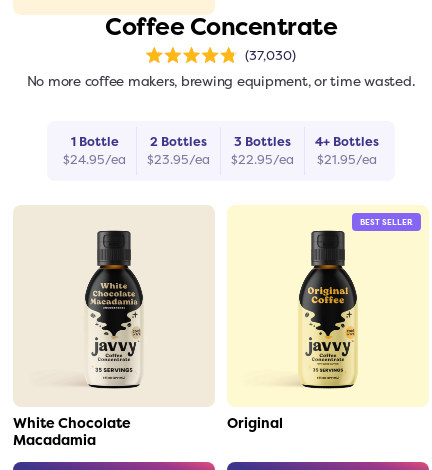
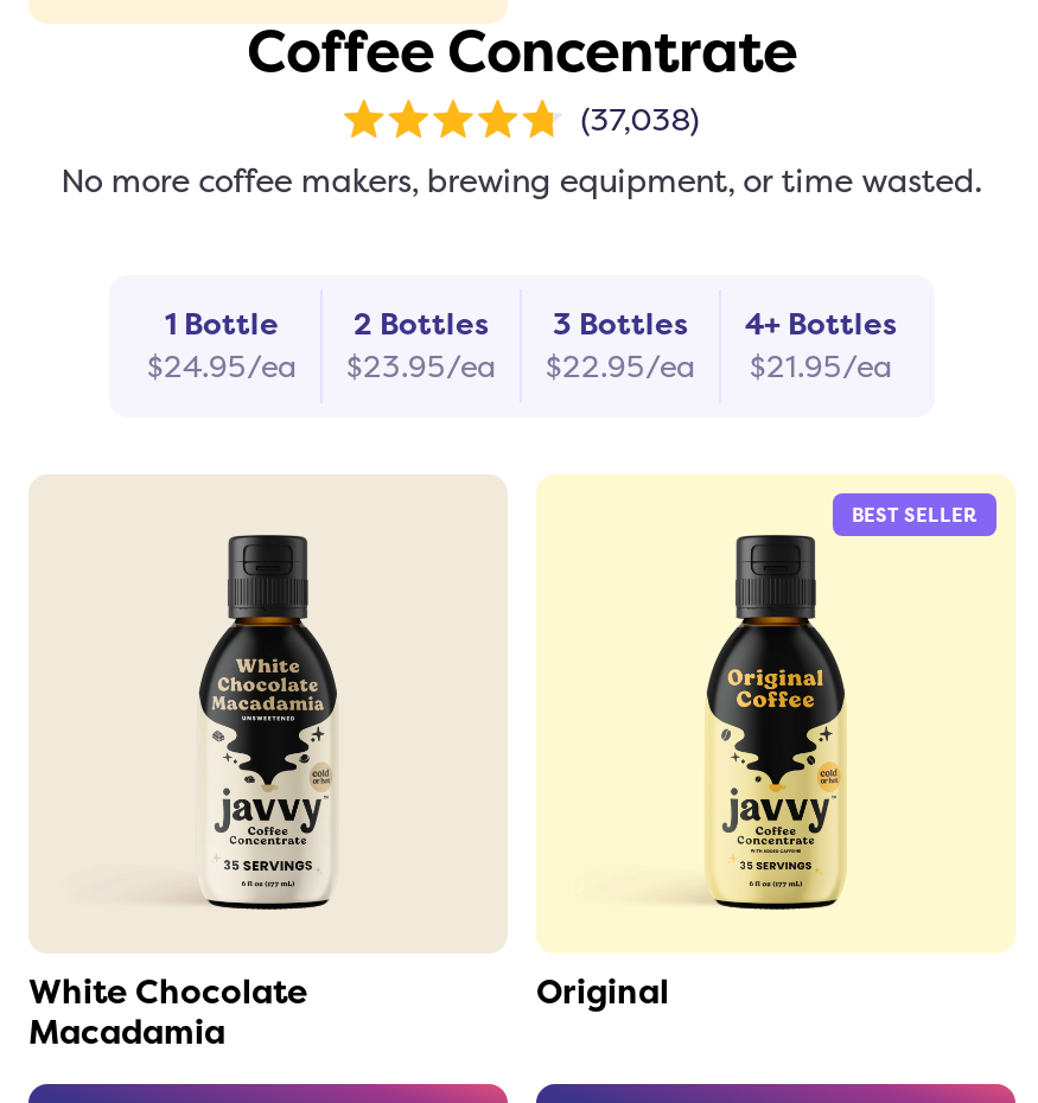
[249,47,292,64] 37,030 -> [590,99,690,140] 37,038

